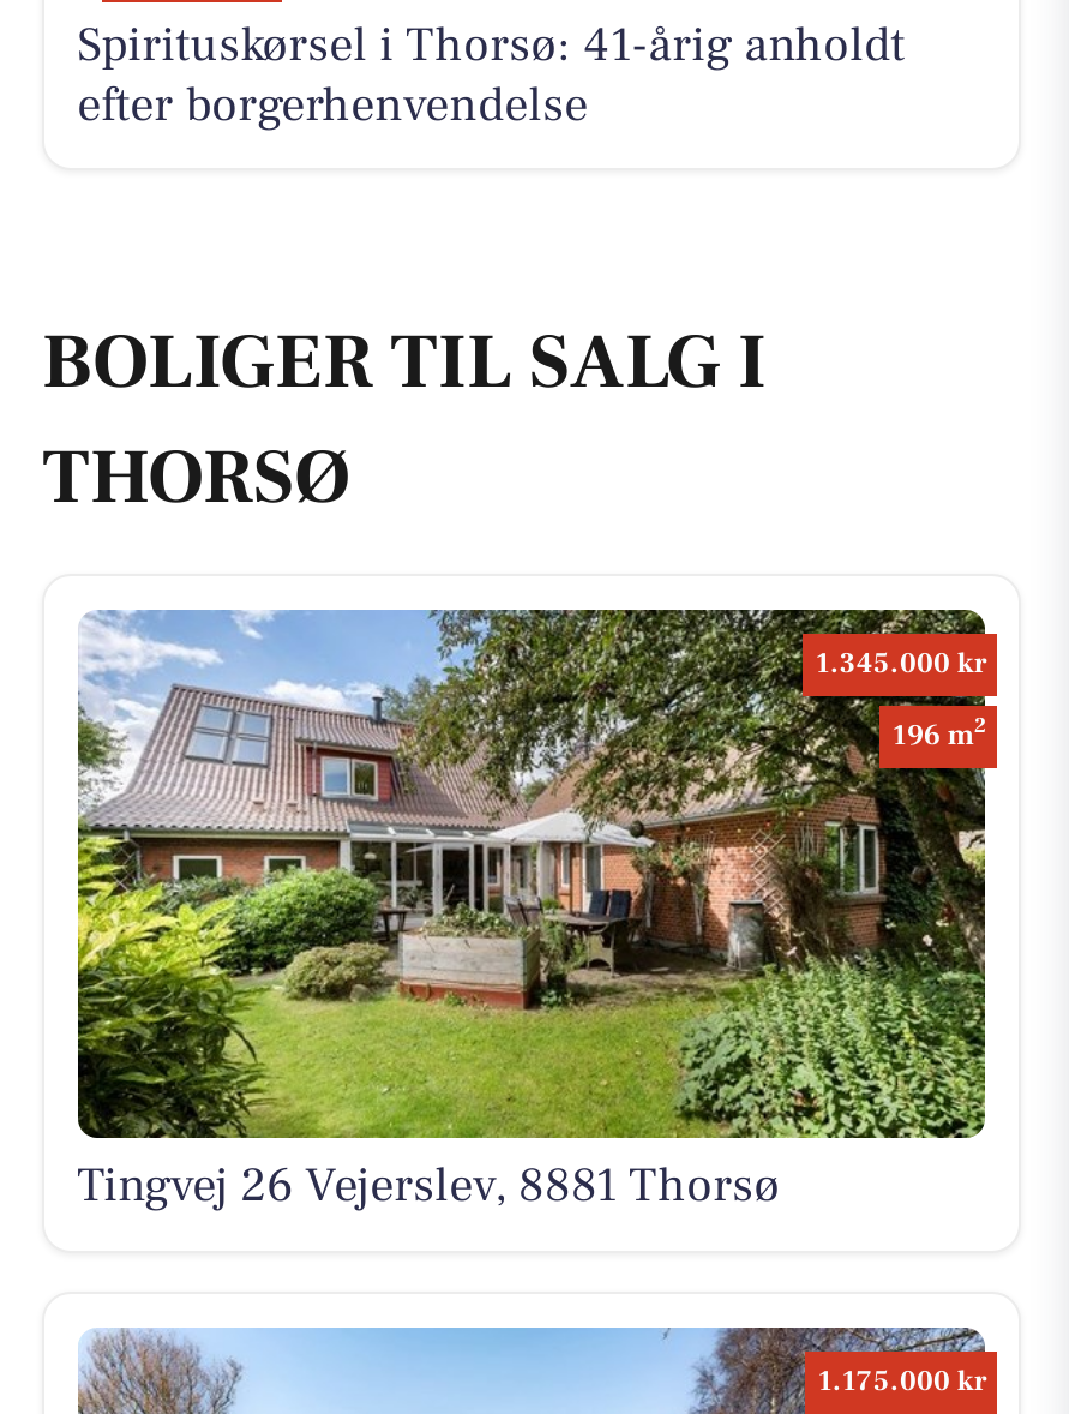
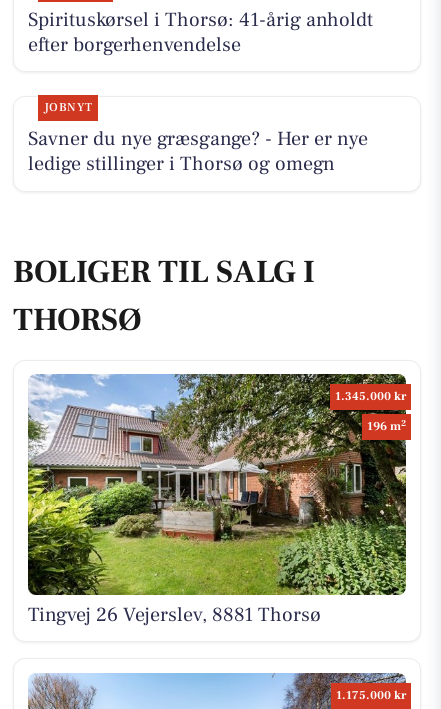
none -> [28,100,368,177] JOBNYT | Savner du nye græsgange? - Her er nye | ledige stillinger i Thorsø og omegn

